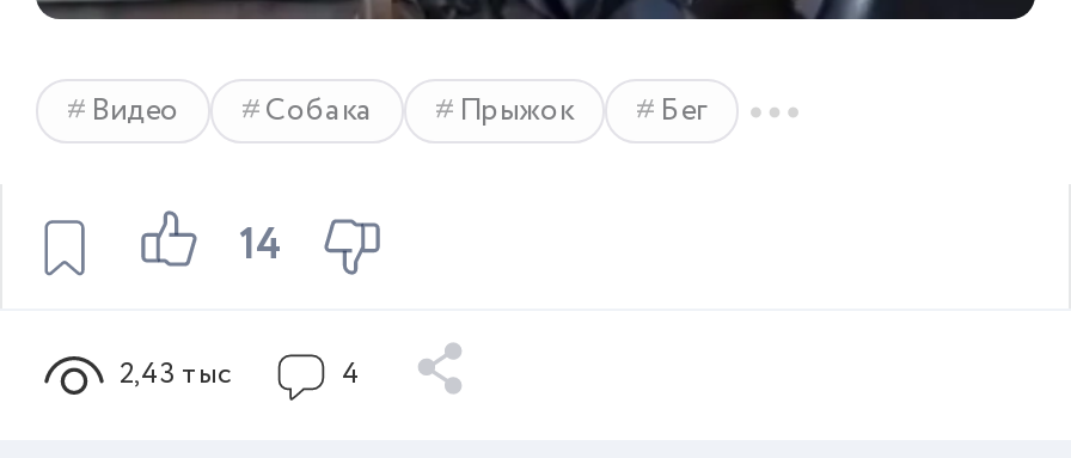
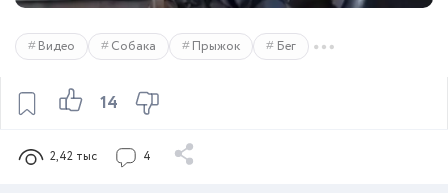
[120,354,232,395] 2,43 тыс -> [50,148,97,165] 2,42 тыс

